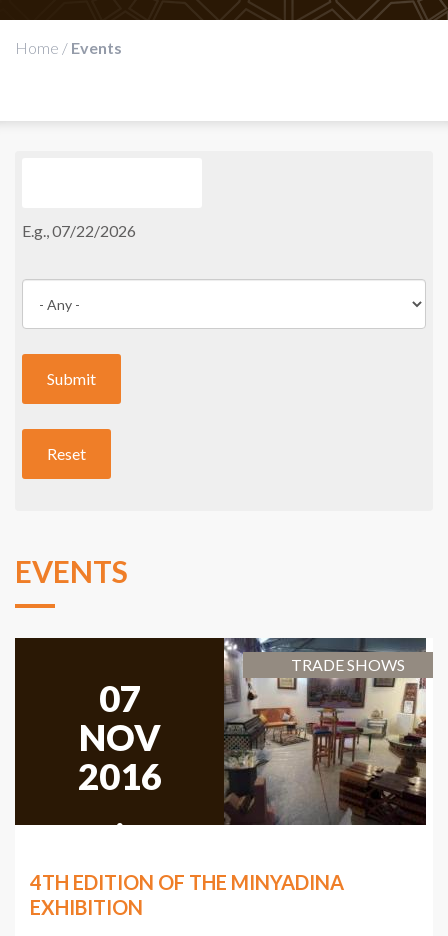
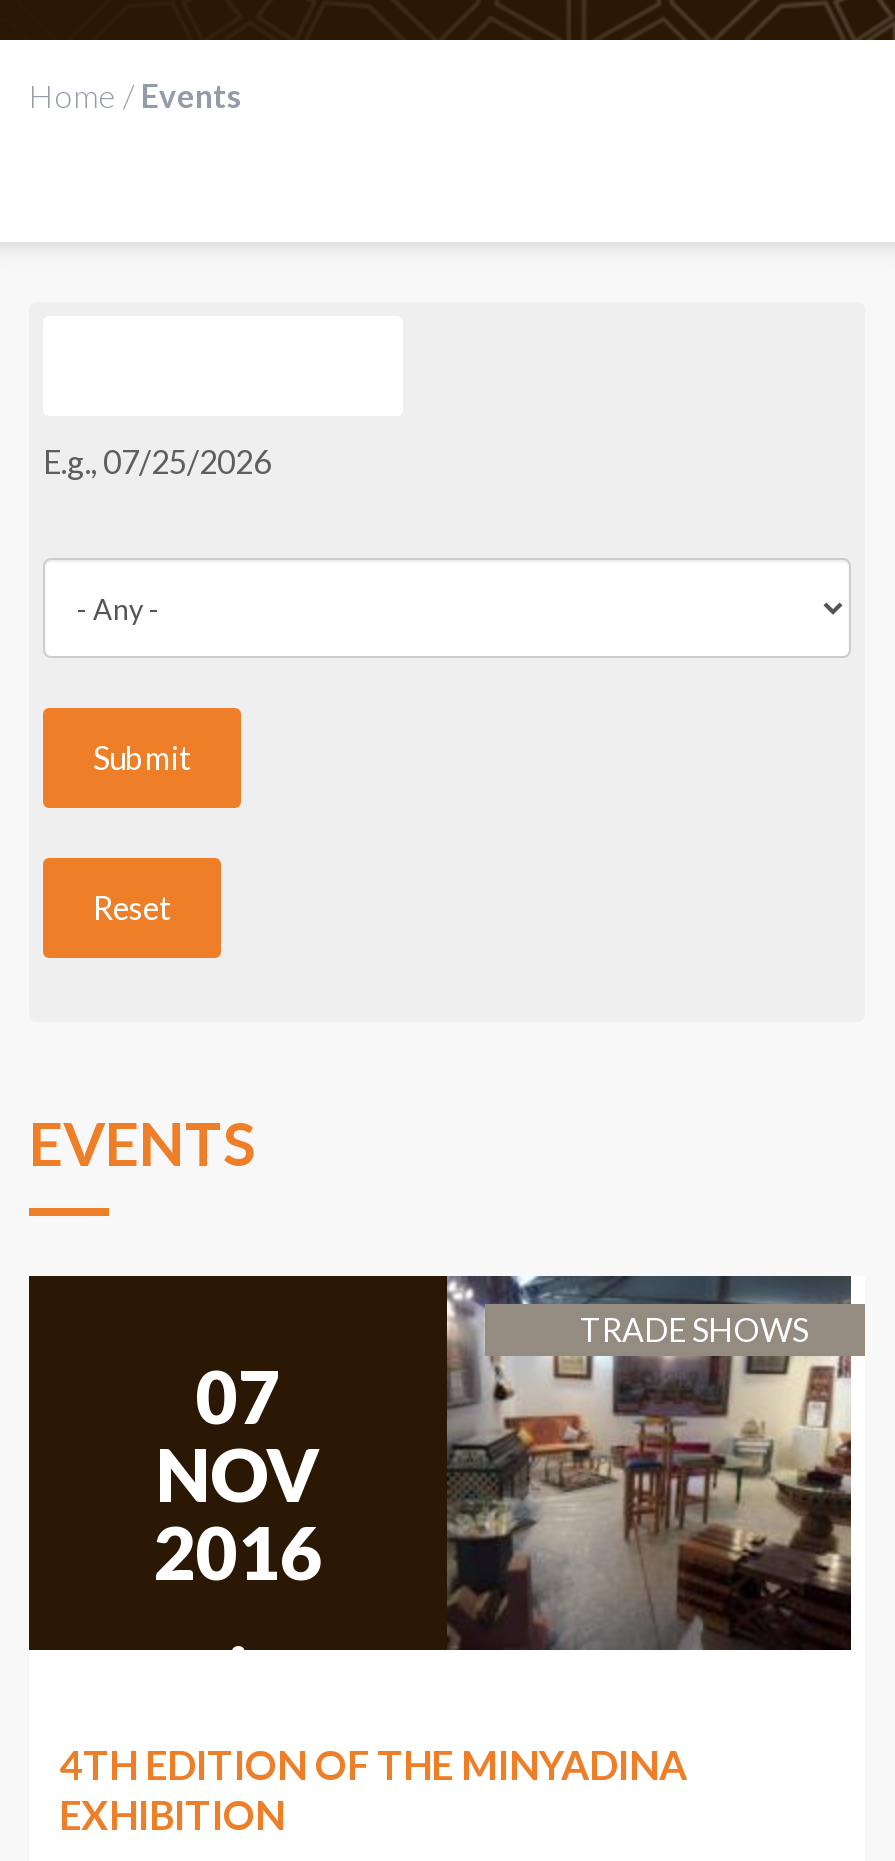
[22,221,136,240] E.g., 07/22/2026 -> [43,442,271,480] E.g., 07/25/2026

